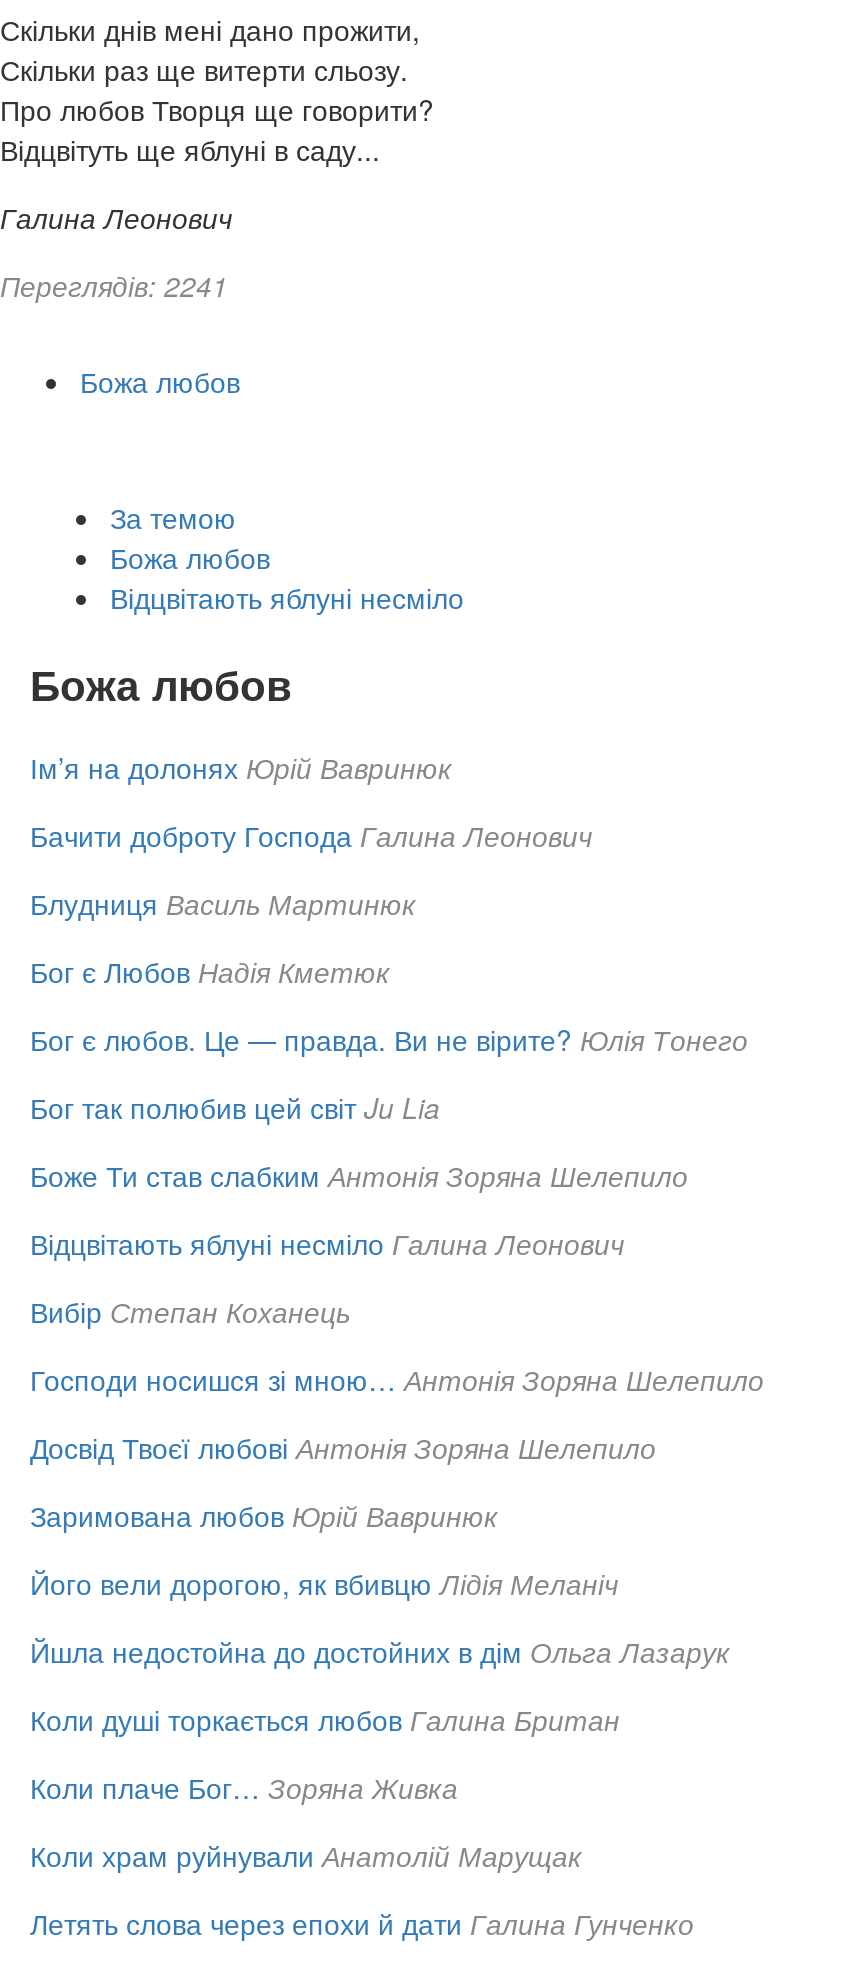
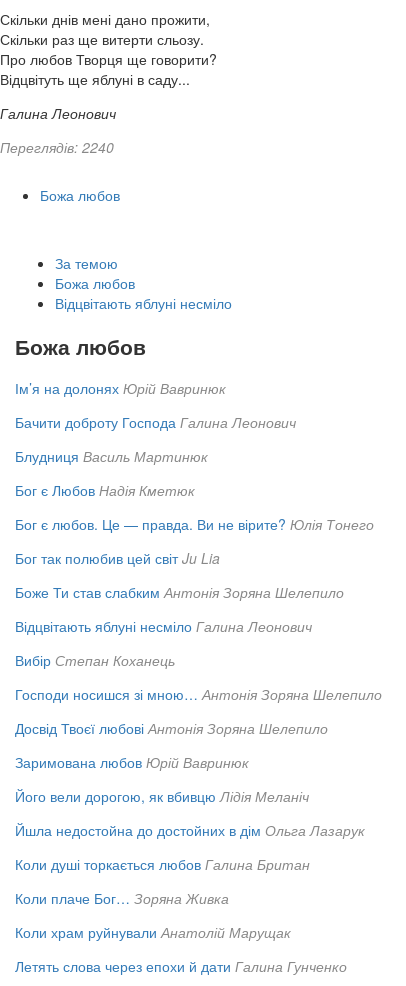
[0,266,228,306] Переглядів: 2241 -> [0,137,114,157] Переглядів: 2240

